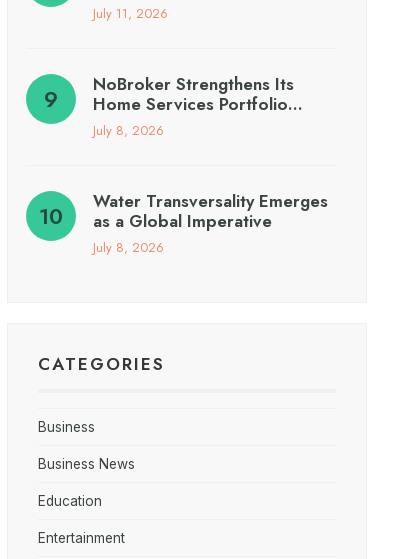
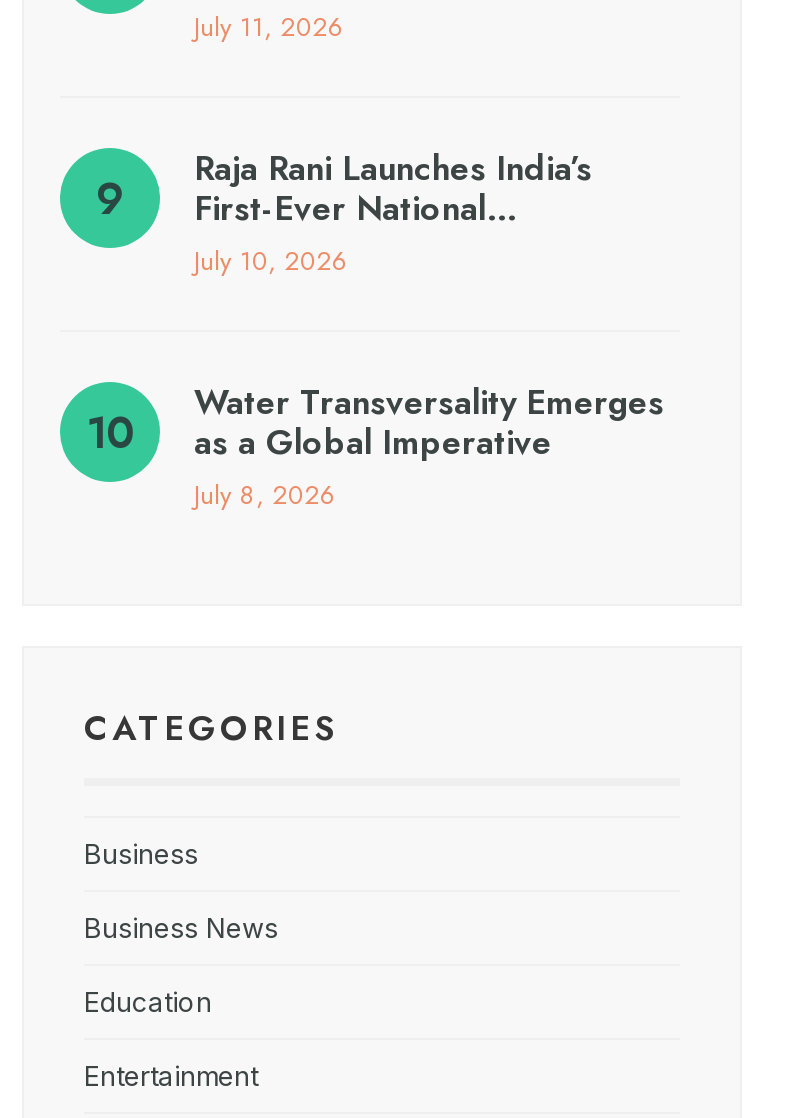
[93,72,303,140] NoBroker Strengthens Its | Home Services Portfolio… | July 8, 2026 -> [194,144,592,280] Raja Rani Launches India’s | First-Ever National… | July 10, 2026

